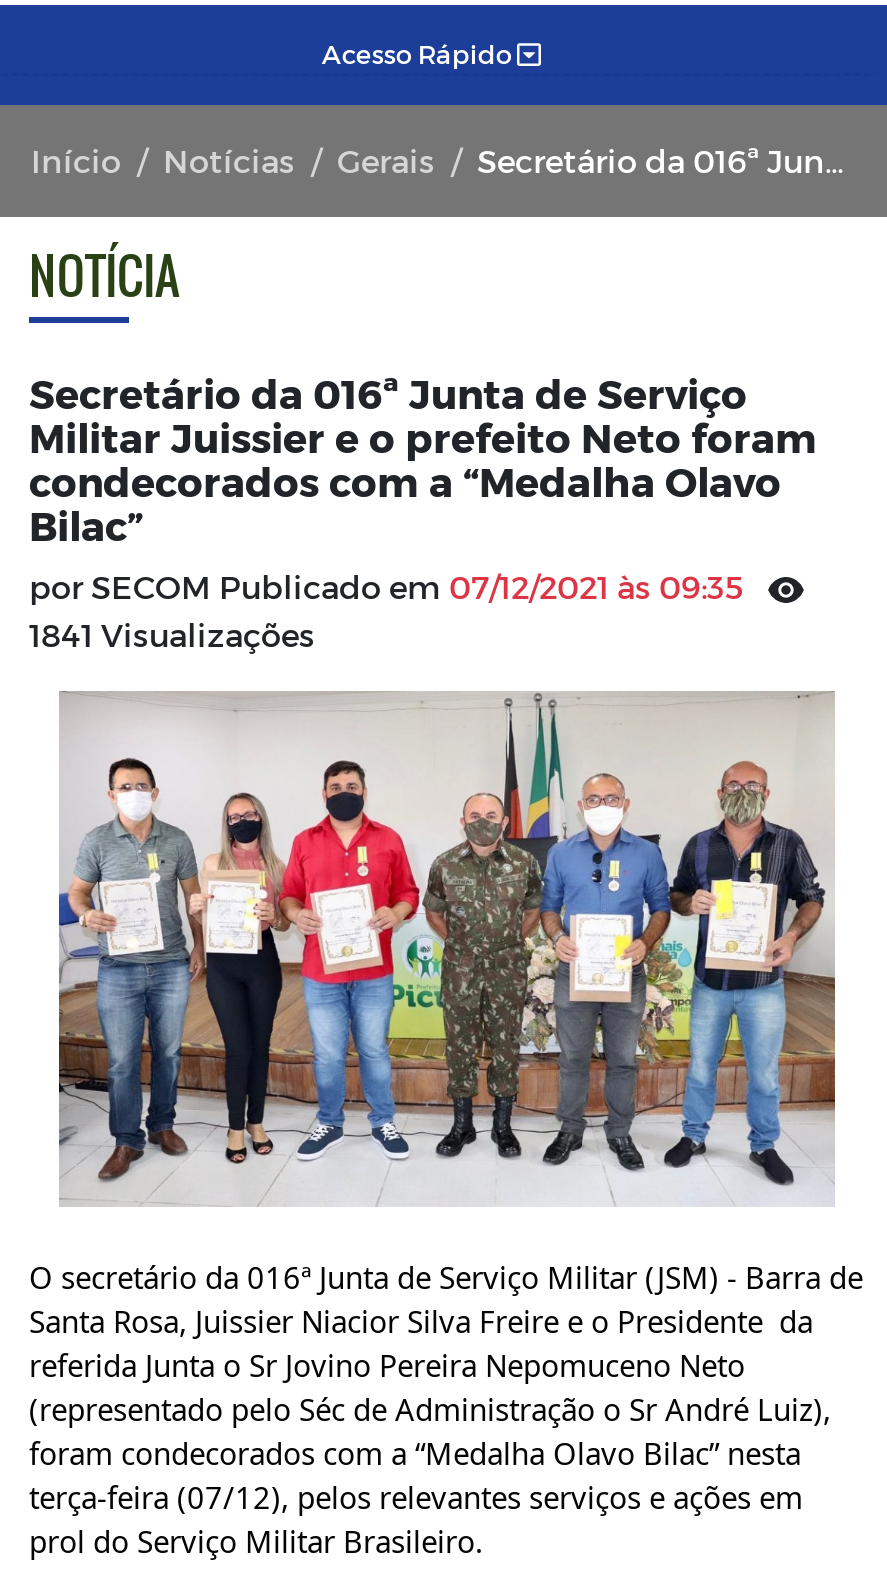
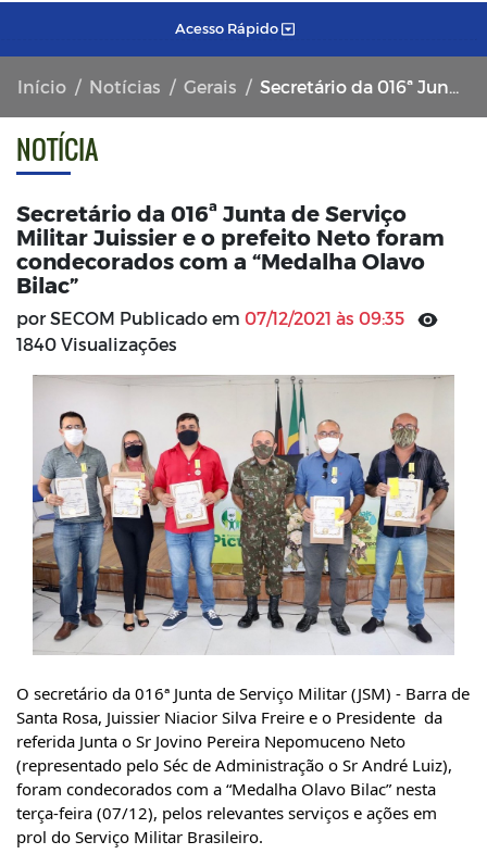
[29,615,315,653] 1841 Visualizações -> [16,334,177,354] 1840 Visualizações

